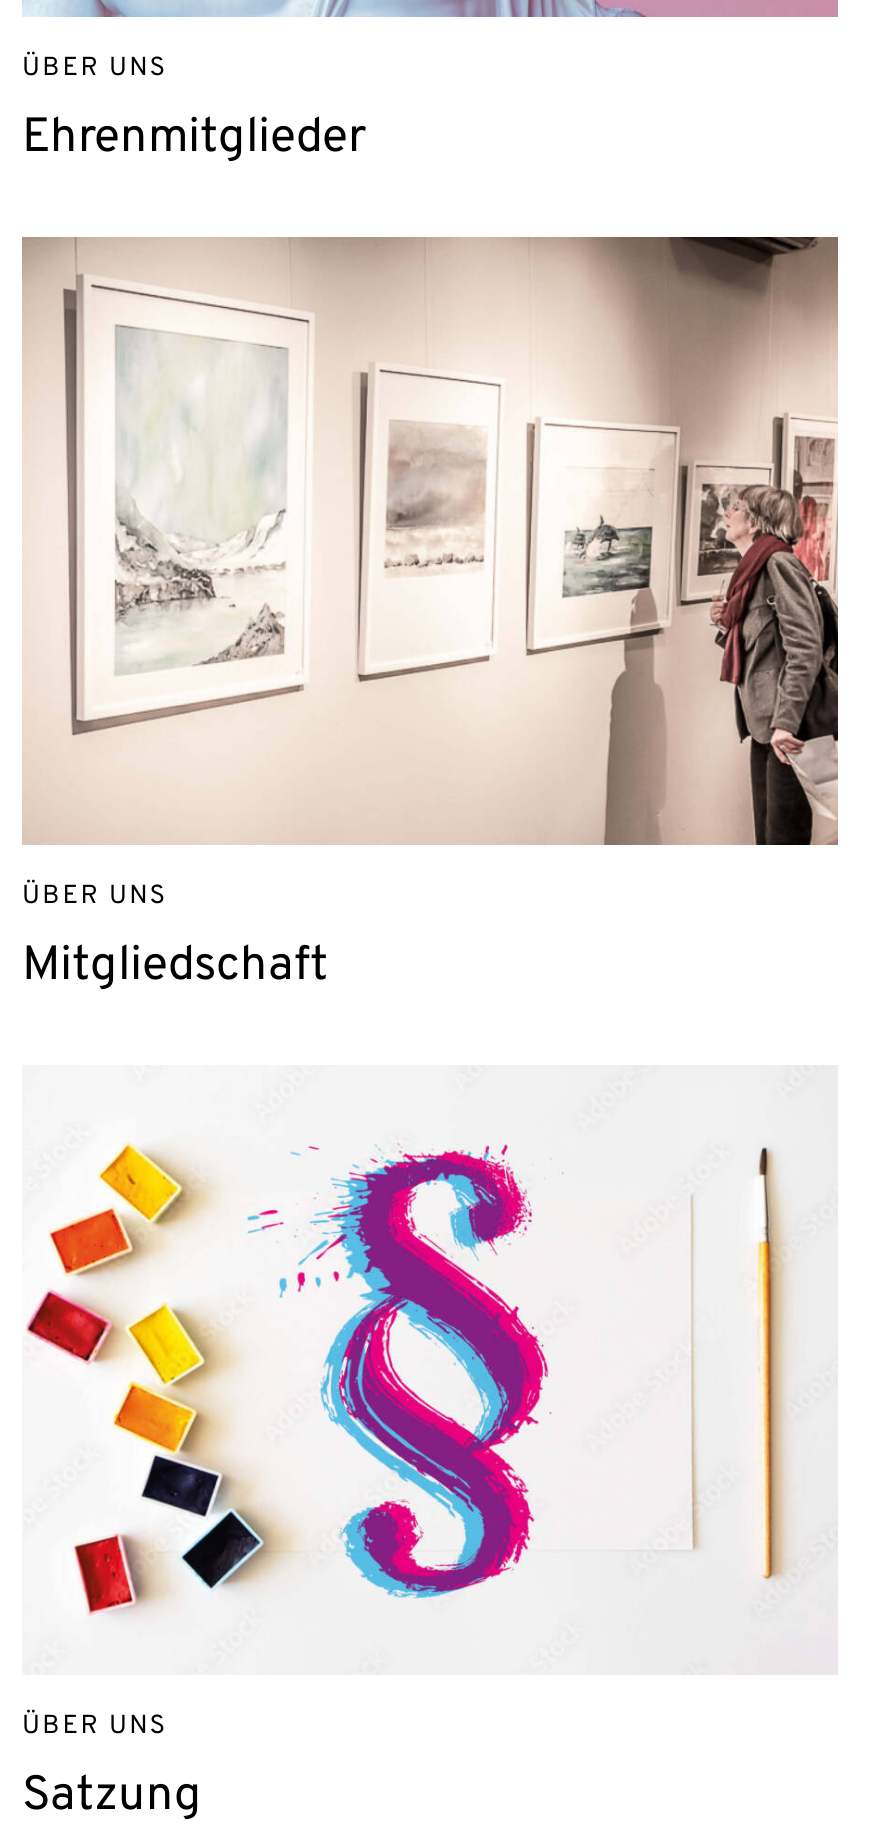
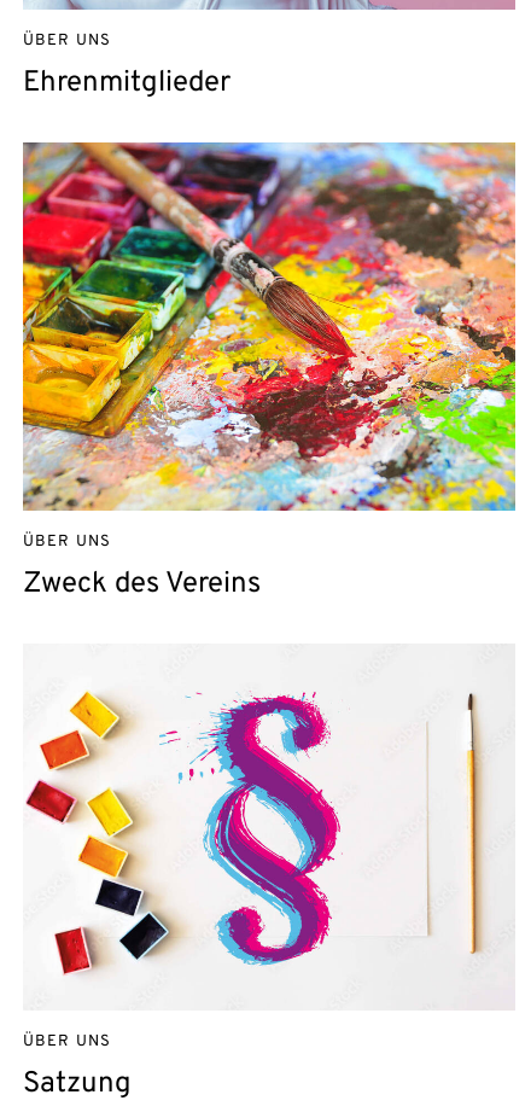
[22,236,840,848] [image] -> [22,141,517,512] [image]
[22,938,328,998] Mitgliedschaft -> [23,566,261,602] Zweck des Vereins

